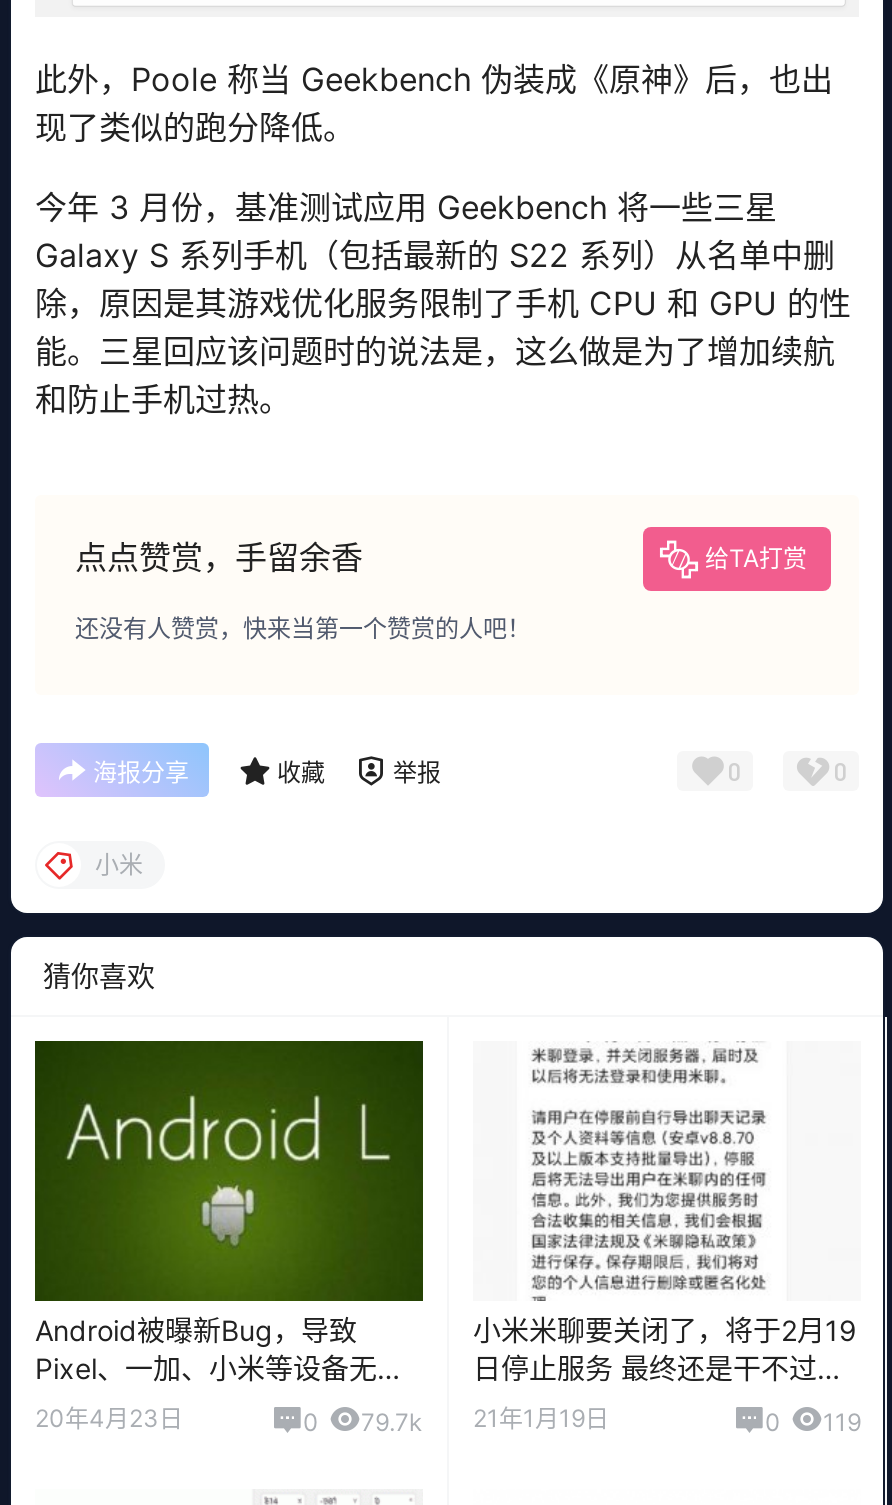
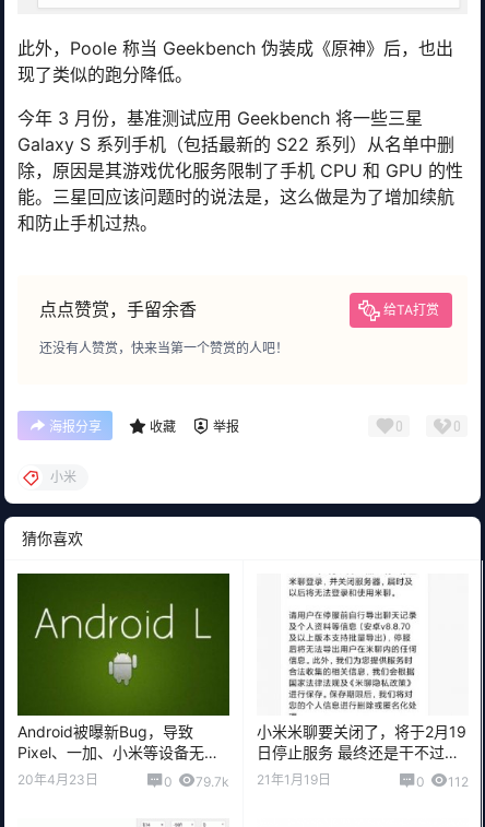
[823,1407,861,1437] 119 -> [448,774,469,790] 112

